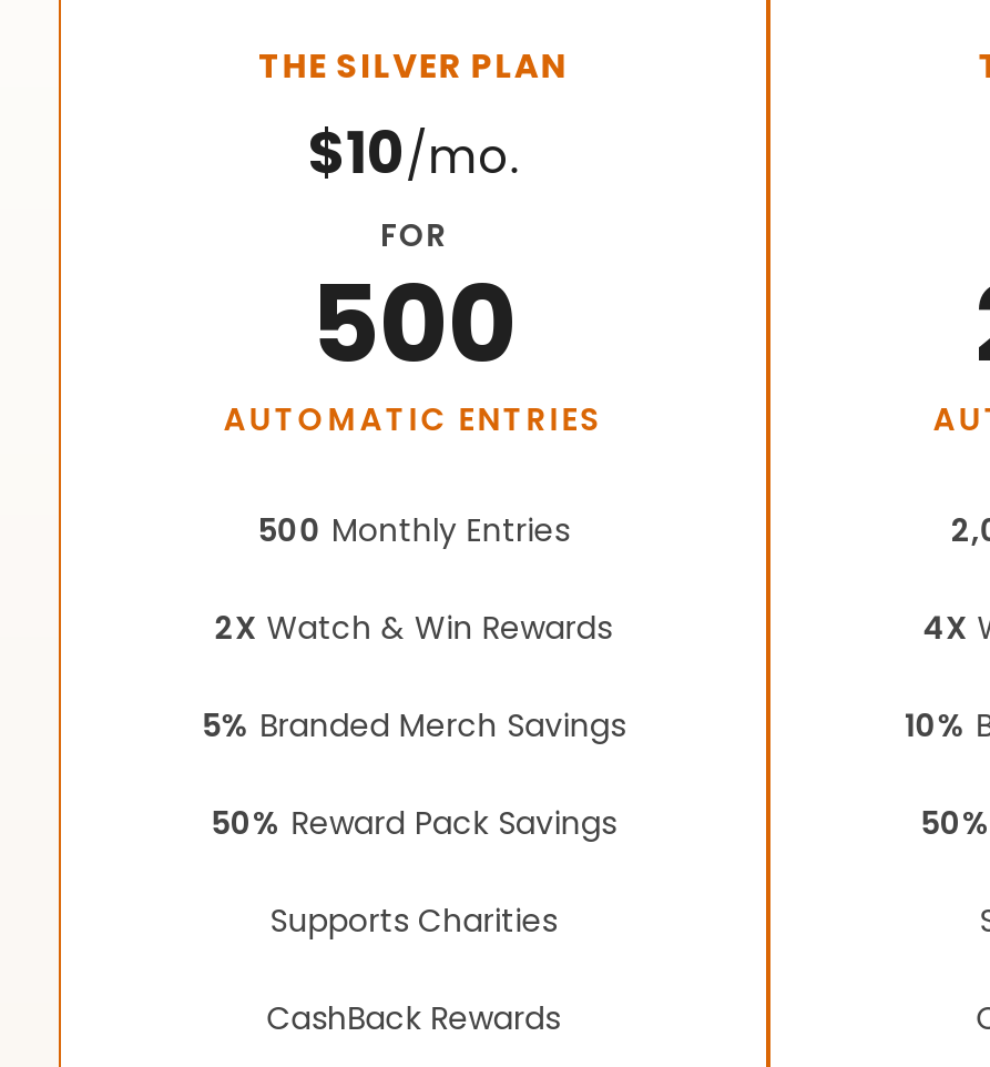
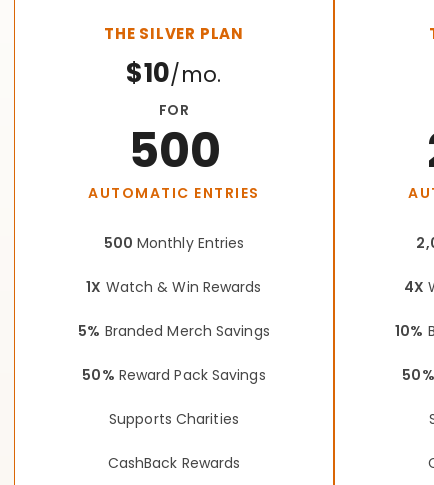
[215,606,612,650] 2X Watch & Win Rewards -> [86,277,262,297] 1X Watch & Win Rewards

